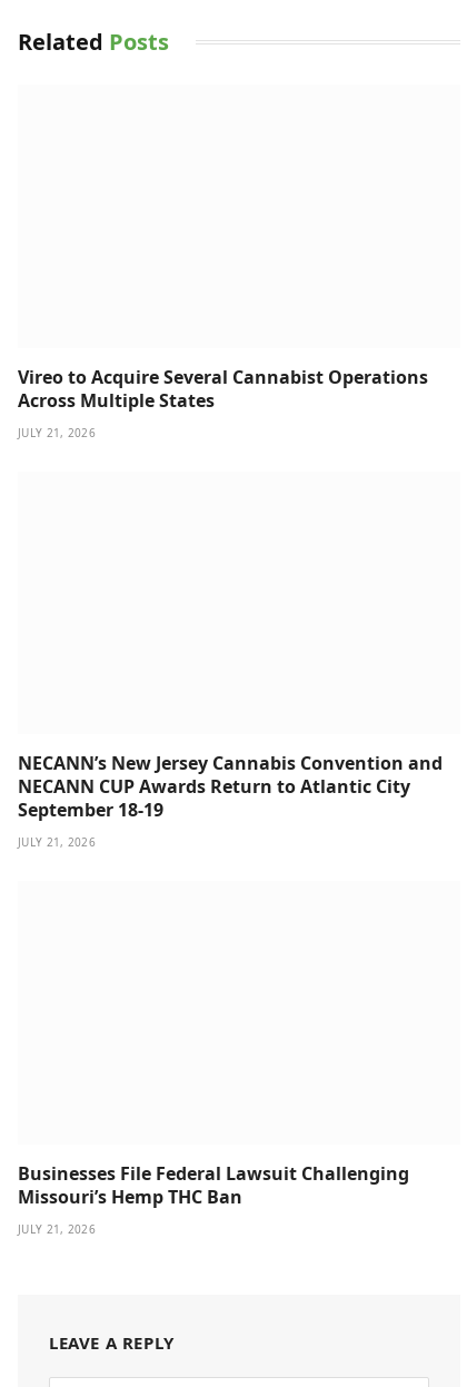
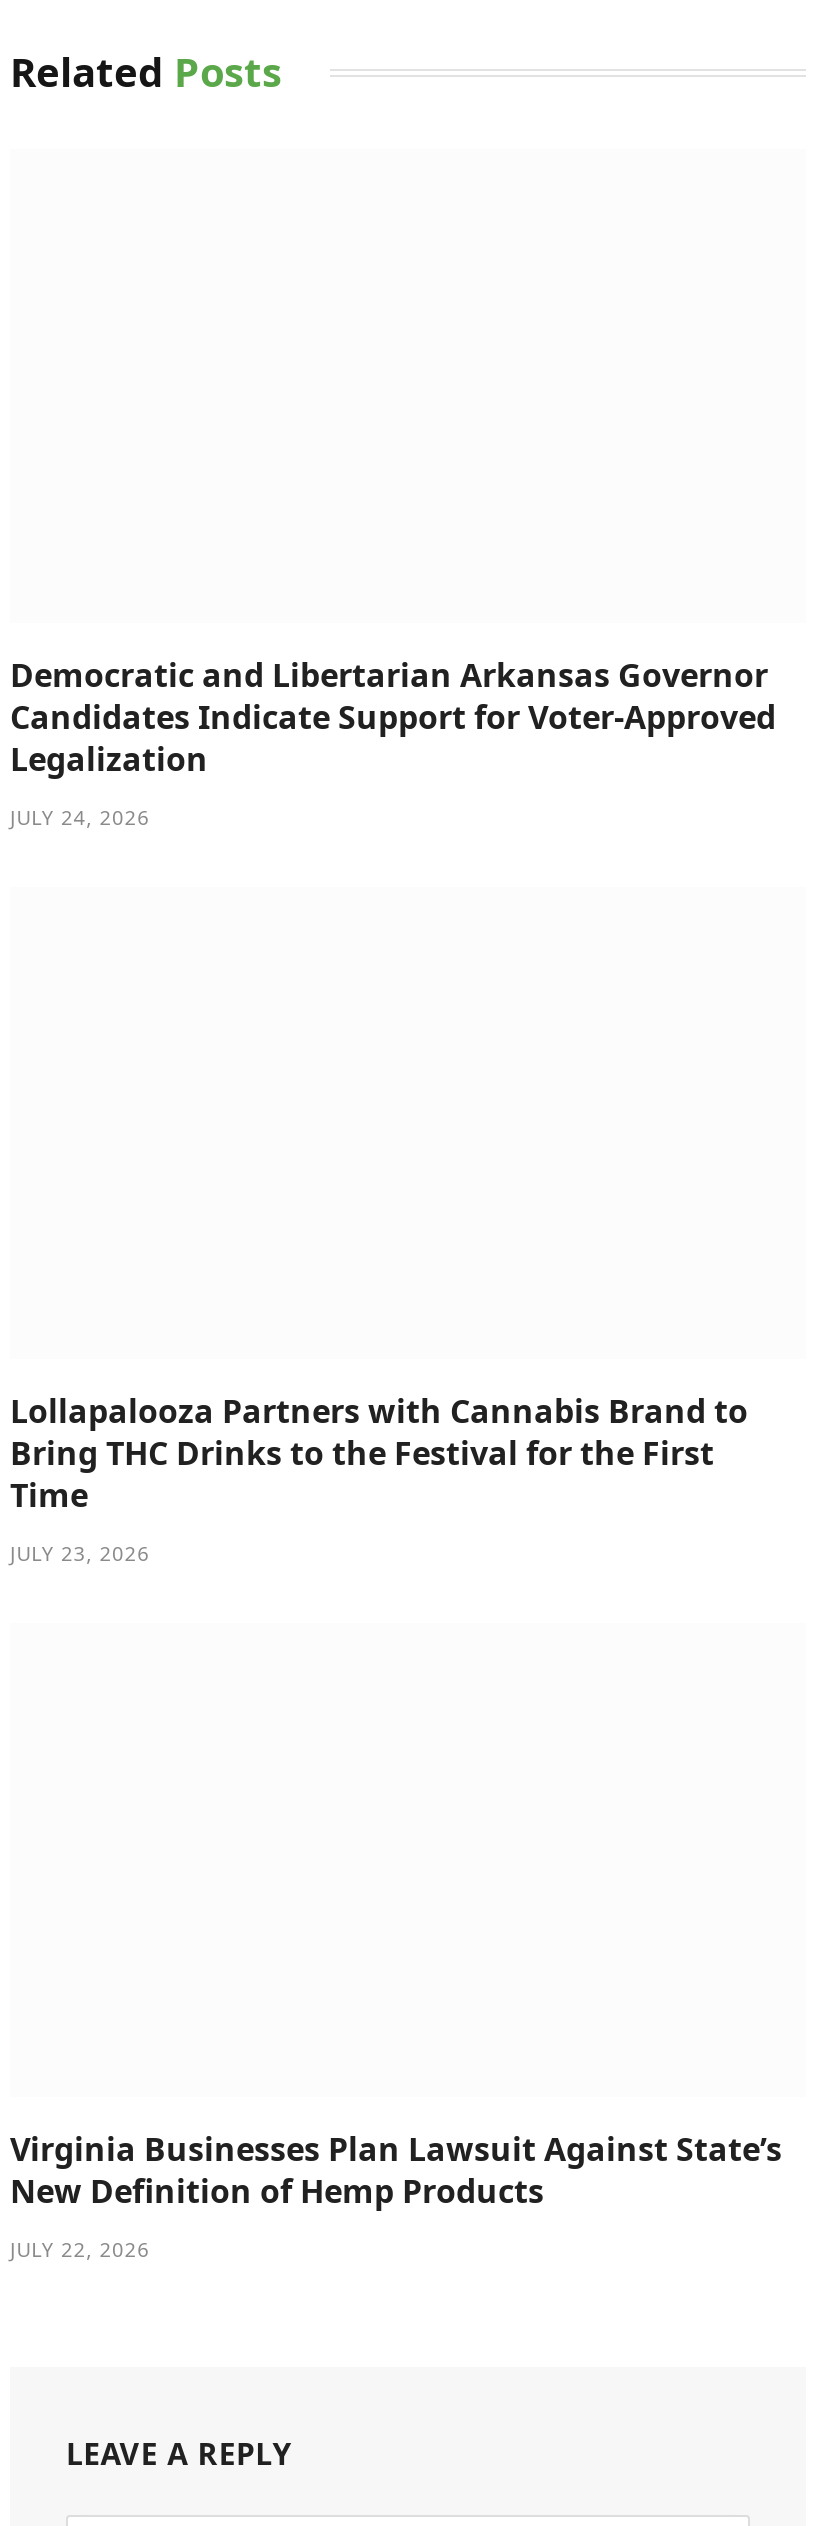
[18,364,428,412] Vireo to Acquire Several Cannabist Operations | Across Multiple States -> [10,652,776,780] Democratic and Libertarian Arkansas Governor | Candidates Indicate Support for Voter-Approved | Legalization
[18,424,96,440] JULY 21, 2026 -> [10,802,150,830] JULY 24, 2026
[18,751,443,822] NECANN’s New Jersey Cannabis Convention and | NECANN CUP Awards Return to Atlantic City | September 18-19 -> [10,1390,748,1518] Lollapalooza Partners with Cannabis Brand to | Bring THC Drinks to the Festival for the First | Time
[18,835,96,850] JULY 21, 2026 -> [10,1540,150,1568] JULY 23, 2026
[18,1162,409,1209] Businesses File Federal Lawsuit Challenging | Missouri’s Hemp THC Ban -> [10,2128,782,2214] Virginia Businesses Plan Lawsuit Against State’s | New Definition of Hemp Products
[18,1222,96,1237] JULY 21, 2026 -> [10,2236,150,2264] JULY 22, 2026

